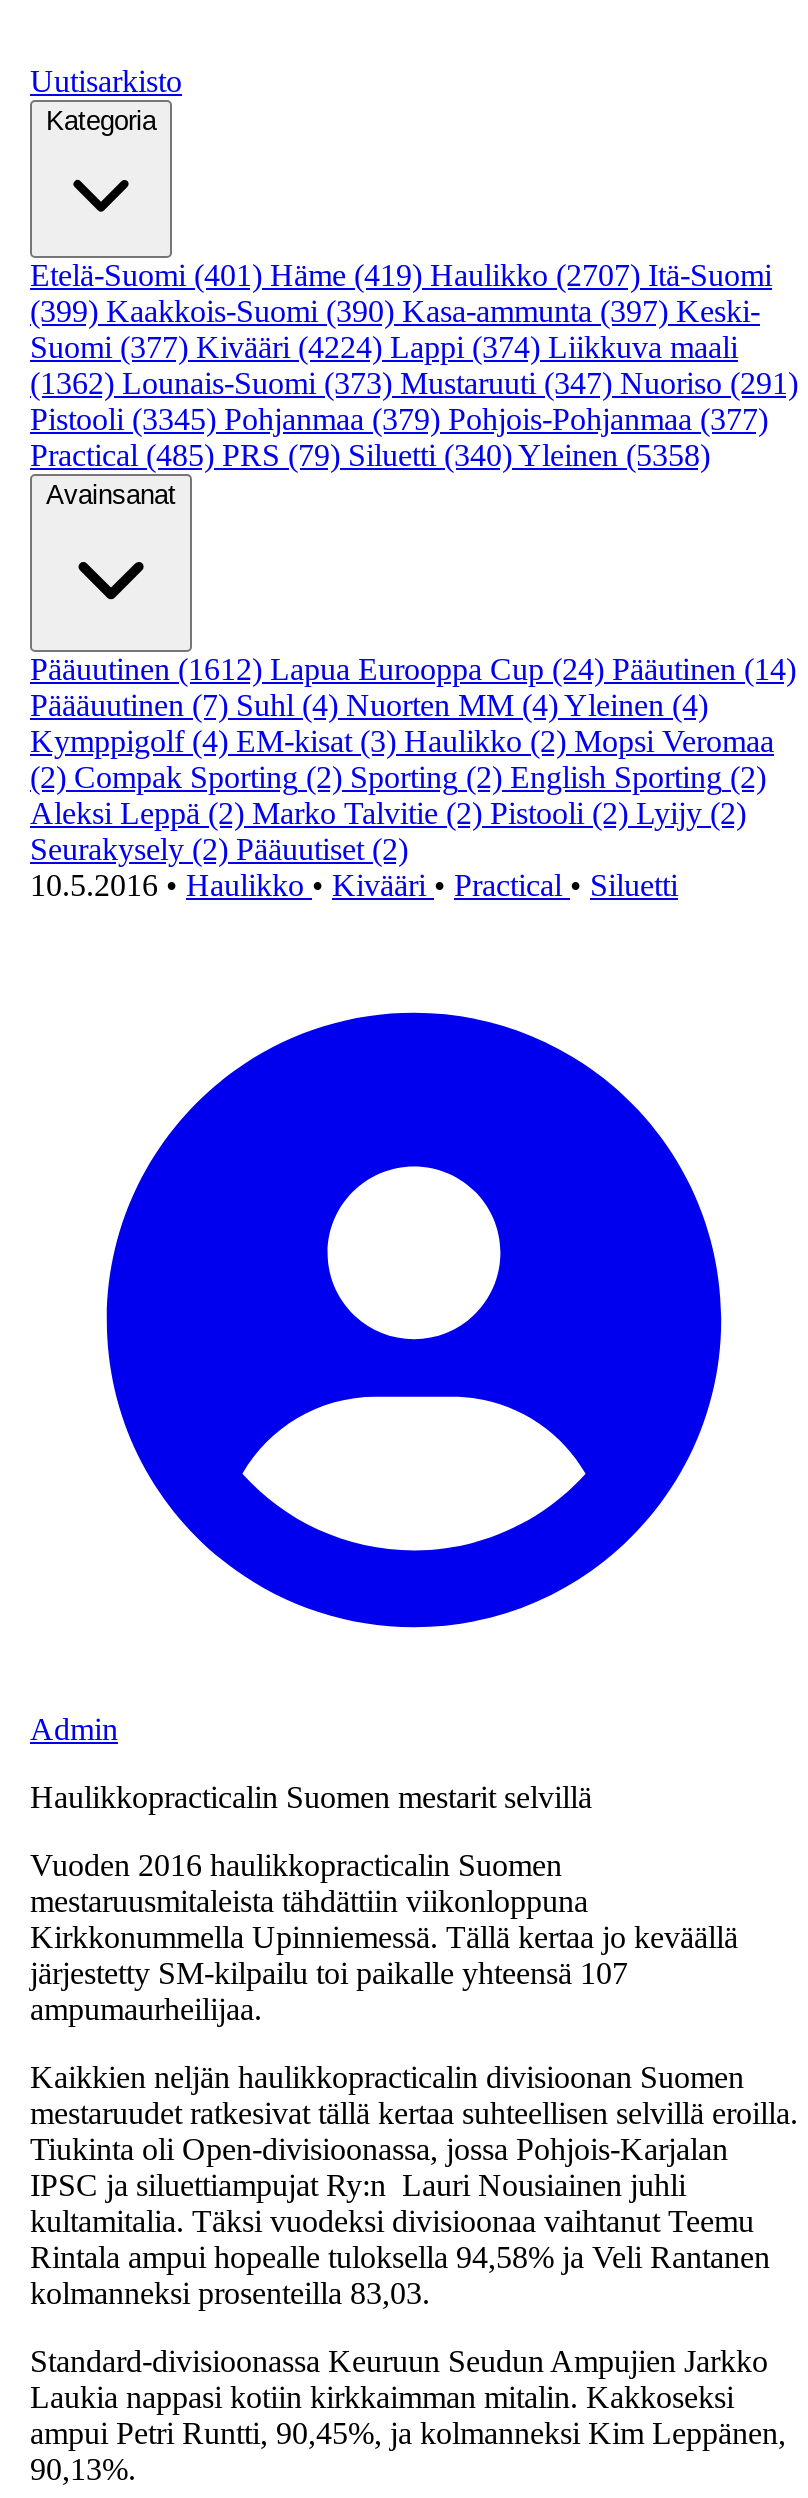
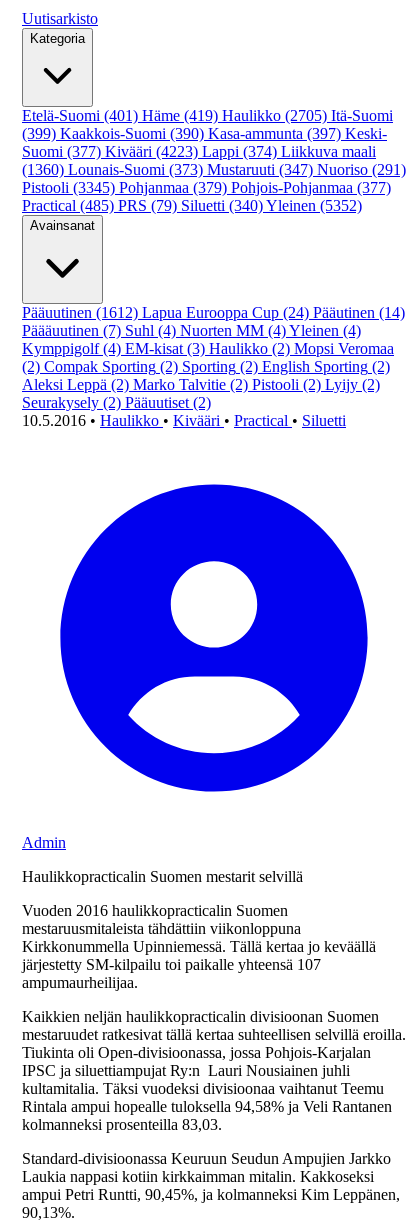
[30,258,772,292] Etelä-Suomi (401) Häme (419) Haulikko (2707) Itä-Suomi -> [22,107,393,124] Etelä-Suomi (401) Häme (419) Haulikko (2705) Itä-Suomi
[30,330,738,364] Suomi (377) Kivääri (4224) Lappi (374) Liikkuva maali -> [22,143,376,160] Suomi (377) Kivääri (4223) Lappi (374) Liikkuva maali
[30,366,798,400] (1362) Lounais-Suomi (373) Mustaruuti (347) Nuoriso (291) -> [22,161,406,178] (1360) Lounais-Suomi (373) Mustaruuti (347) Nuoriso (291)
[30,438,710,472] Practical (485) PRS (79) Siluetti (340) Yleinen (5358) -> [22,197,362,214] Practical (485) PRS (79) Siluetti (340) Yleinen (5352)

